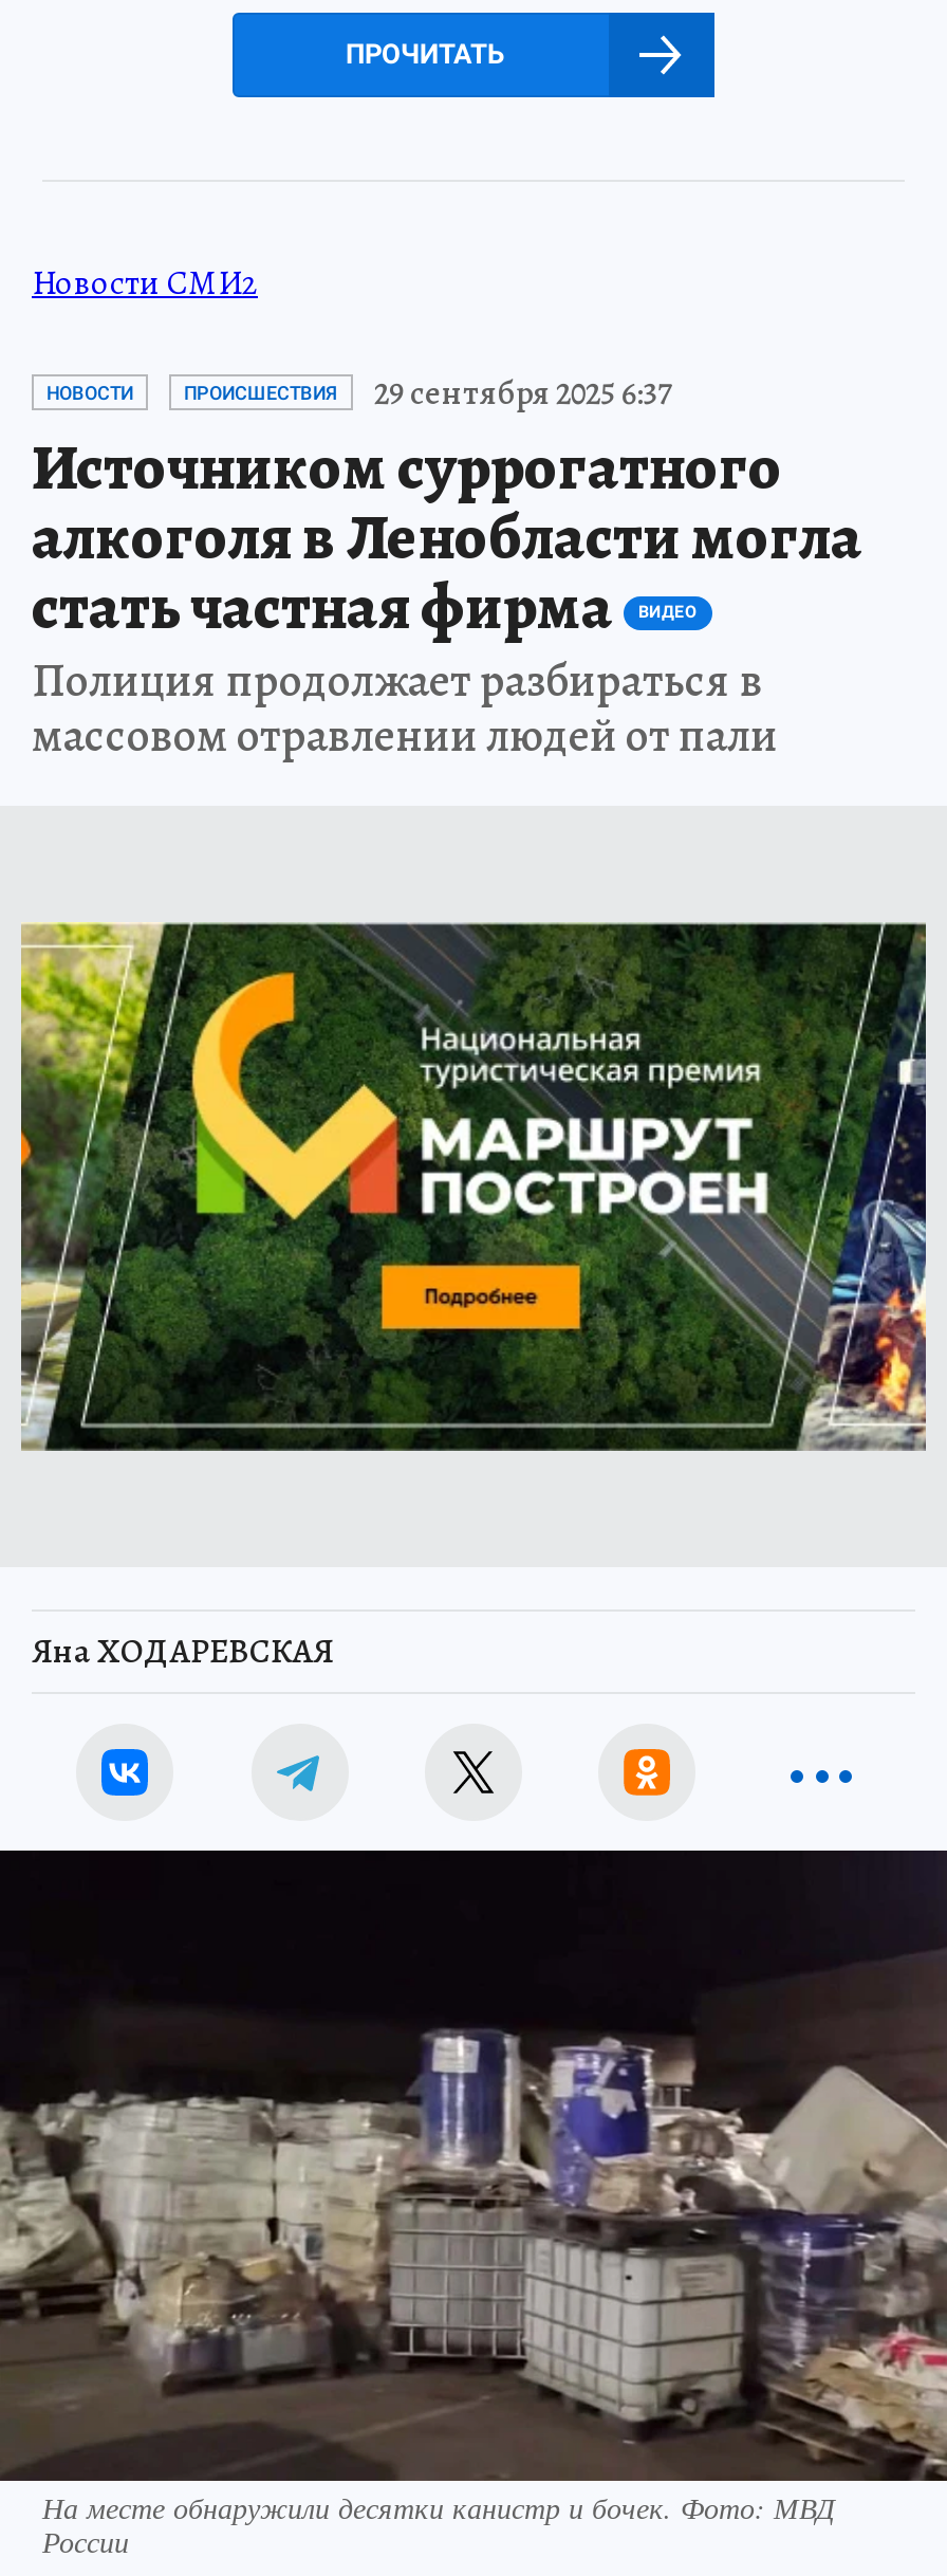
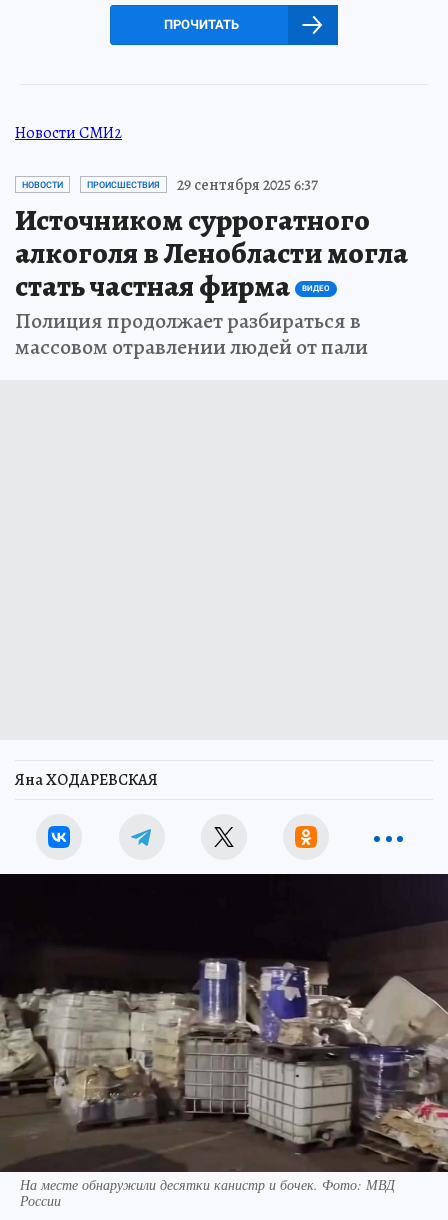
[19,920,928,1453] [image] -> none

